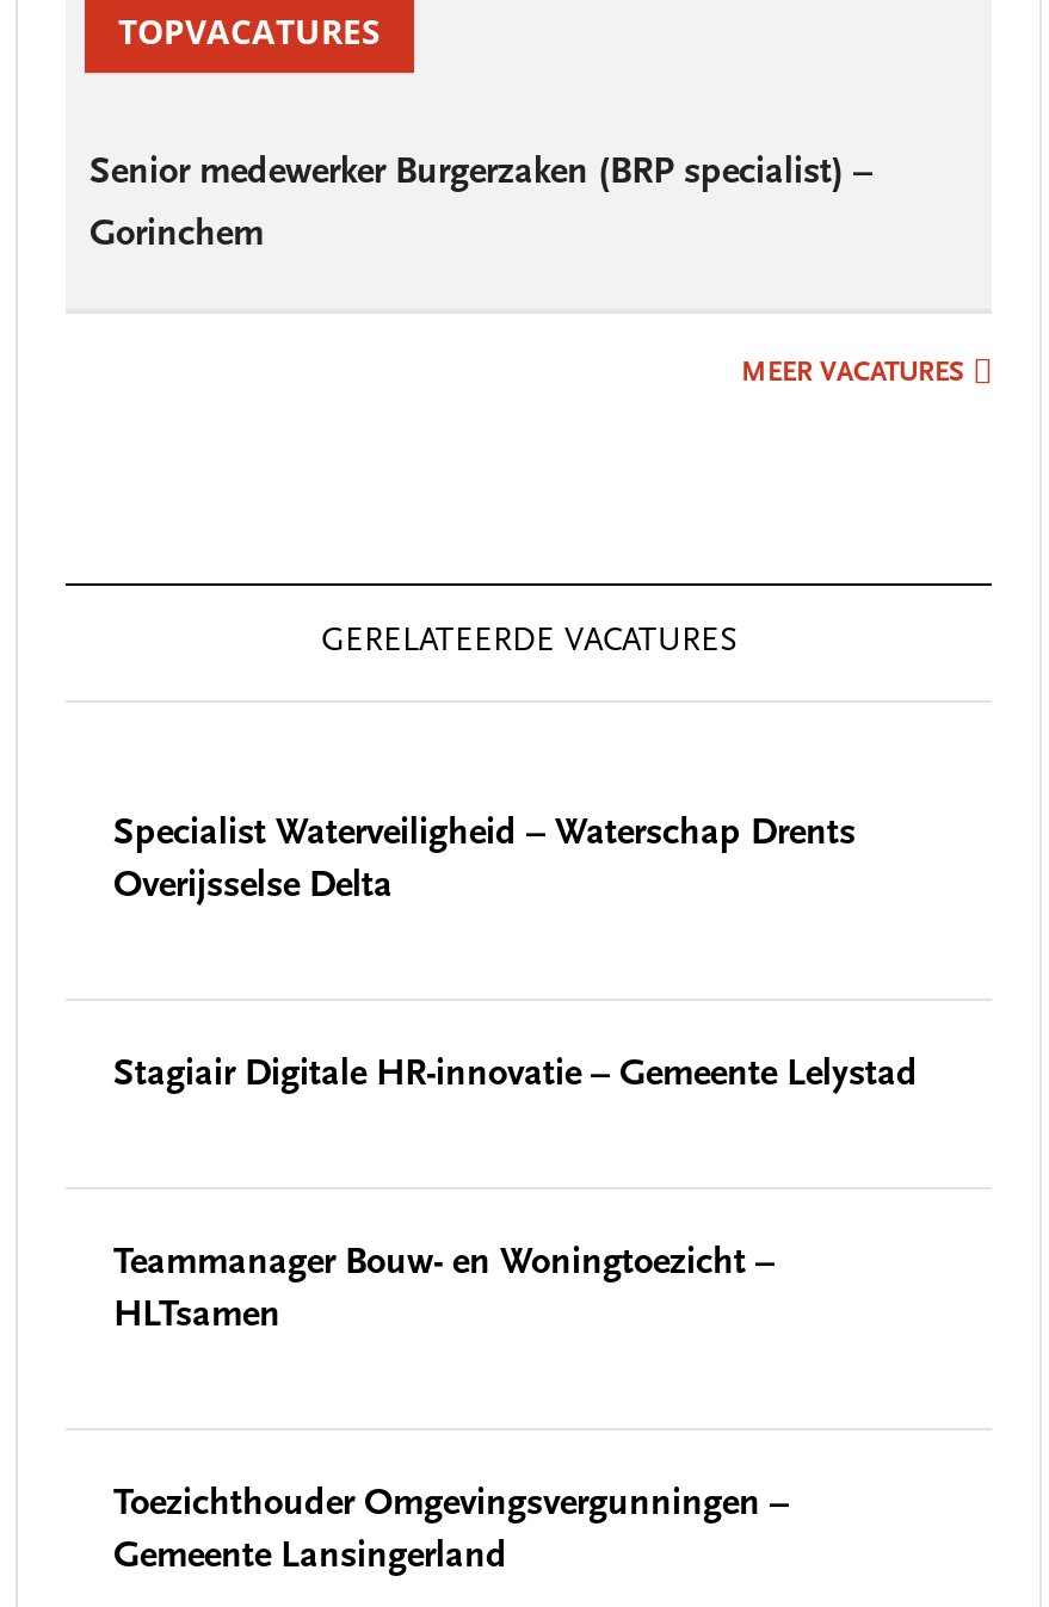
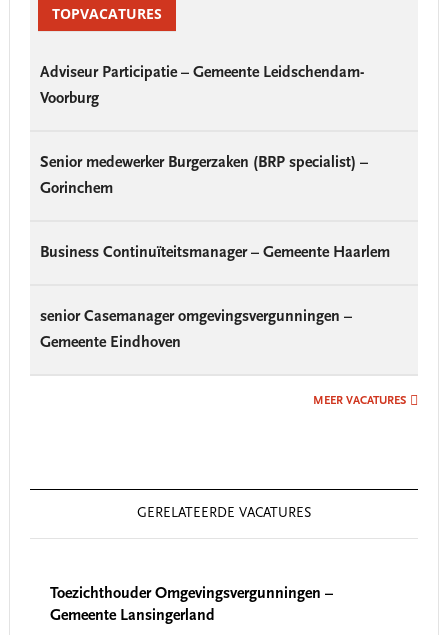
none -> [40,65,364,107] Adviseur Participatie – Gemeente Leidschendam- | Voorburg
moved [90,154,872,254] -> [40,155,368,197]: Senior medewerker Burgerzaken (BRP specialist) – | Gorinchem
none -> [40,245,390,261] Business Continuïteitsmanager – Gemeente Haarlem
none -> [40,309,352,351] senior Casemanager omgevingsvergunningen – | Gemeente Eindhoven
moved [321,359,963,660] -> [137,395,406,521]: MEER VACATURES | GERELATEERDE VACATURES
[113,815,856,906] Specialist Waterveiligheid – Waterschap Drents | Overijsselse Delta -> none
[113,1056,918,1094] Stagiair Digitale HR-innovatie – Gemeente Lelystad -> none
[113,1245,775,1335] Teammanager Bouw- en Woningtoezicht – | HLTsamen -> none

